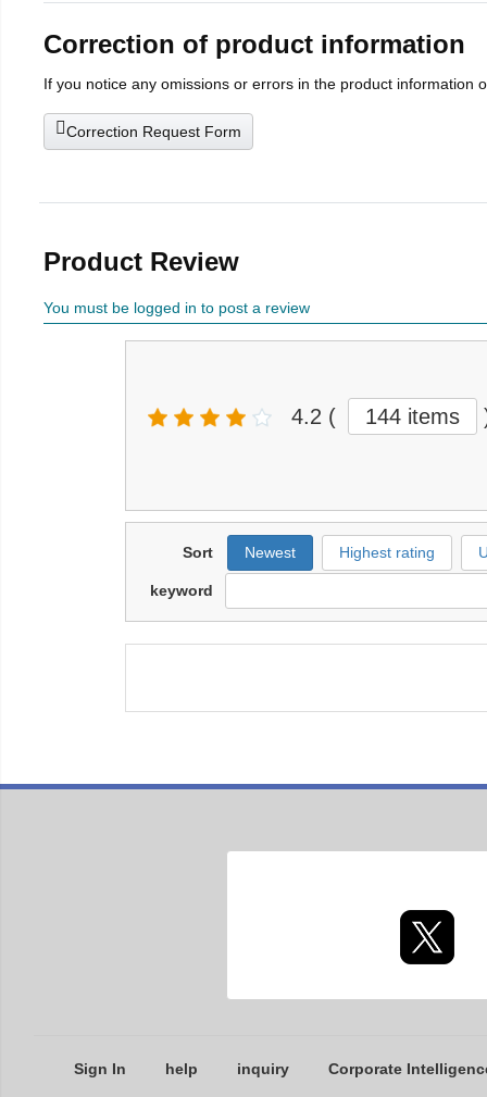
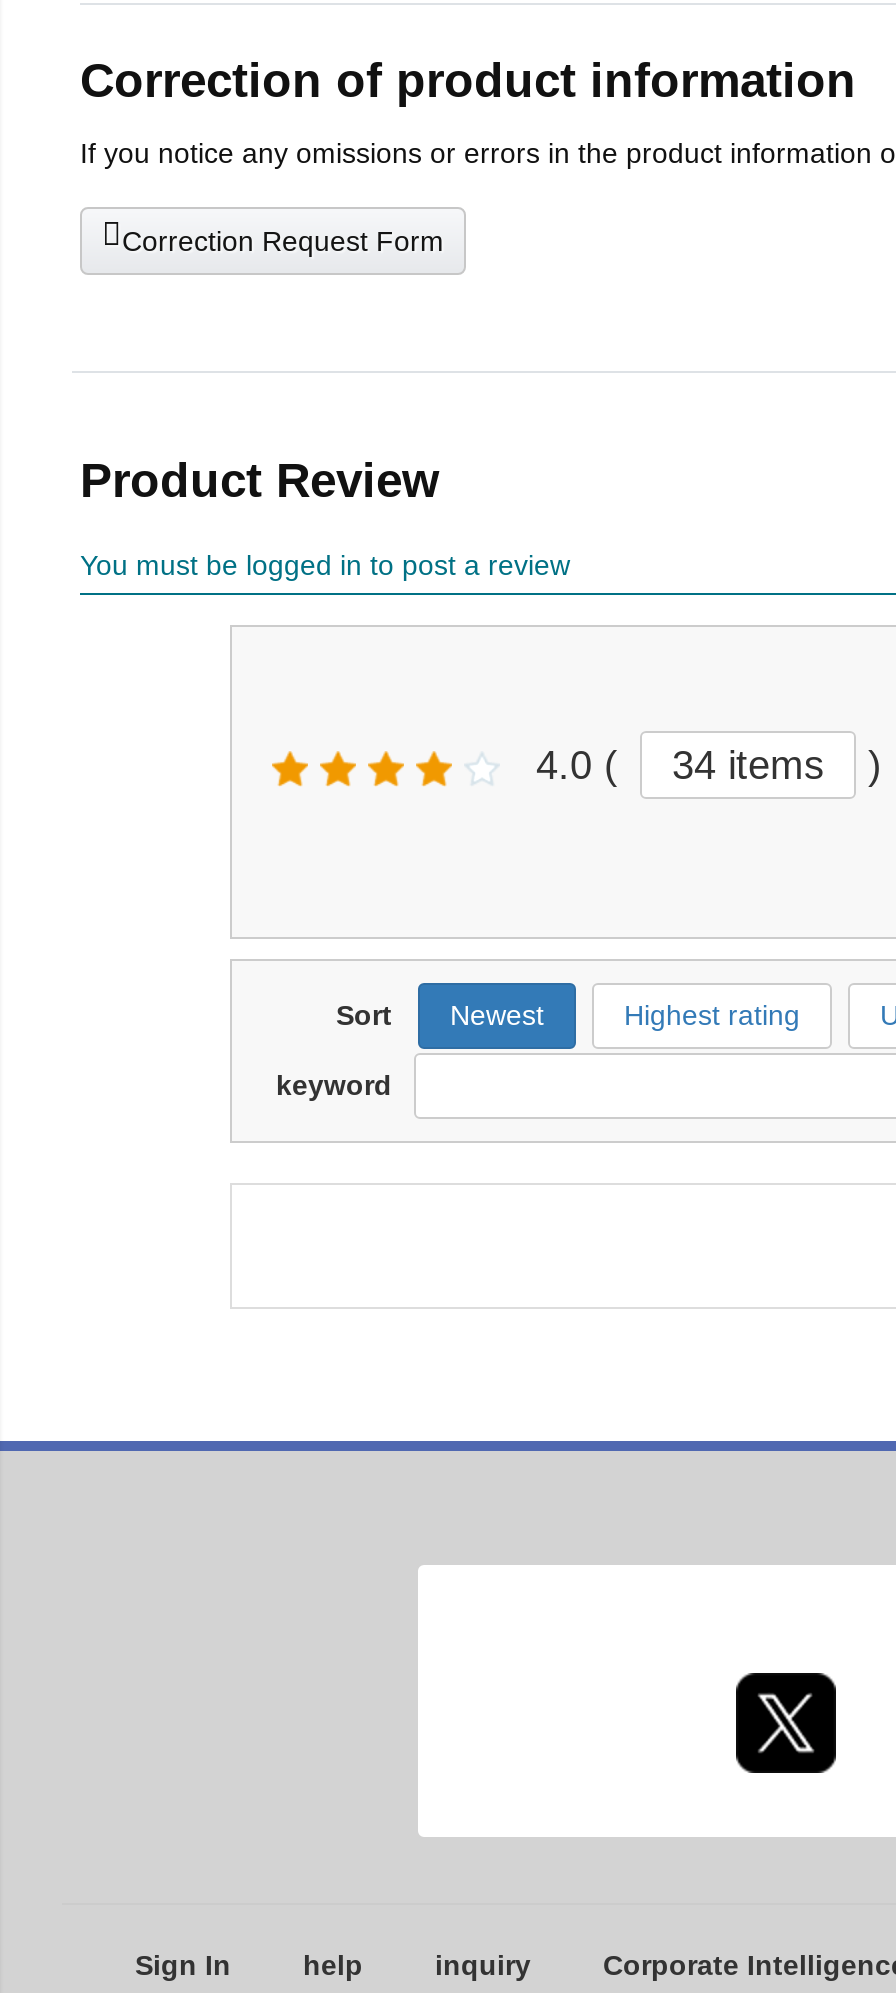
[285,404,342,428] 4.2 ( -> [524,743,630,787] 4.0 (
[365,404,460,428] 144 items -> [672,743,824,787] 34 items

